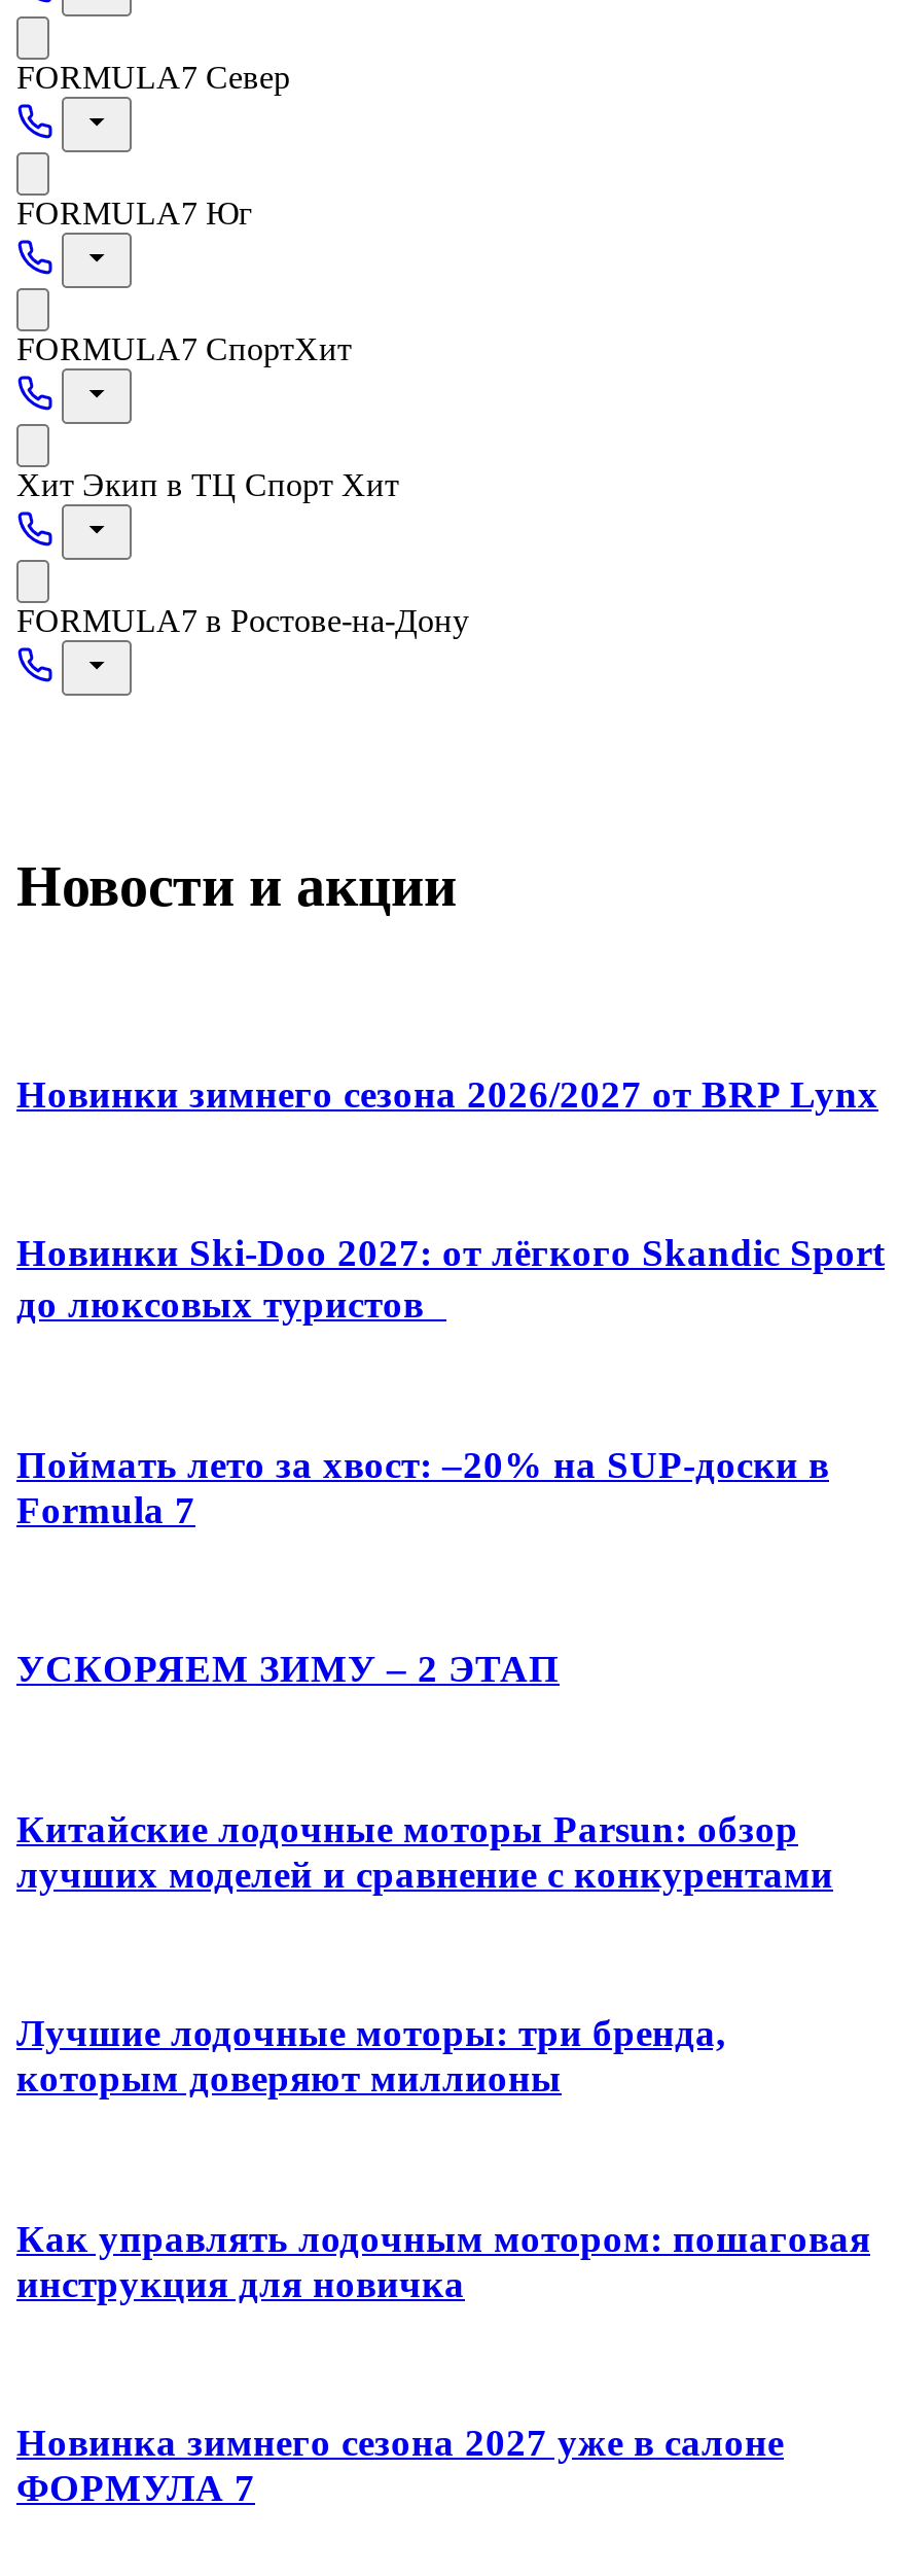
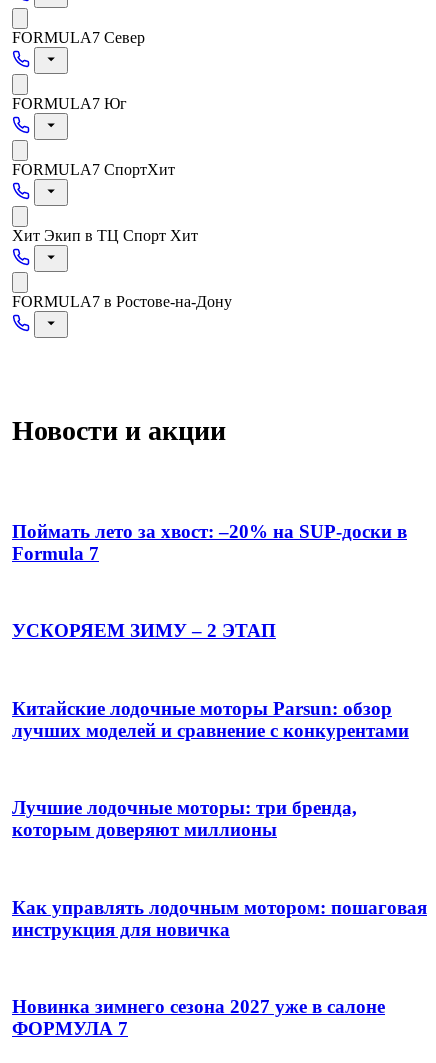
[16,1072,878,1115] Новинки зимнего сезона 2026/2027 от BRP Lynx -> none
[16,1231,885,1326] Новинки Ski-Doo 2027: от лёгкого Skandic Sport | до люксовых туристов -> none

